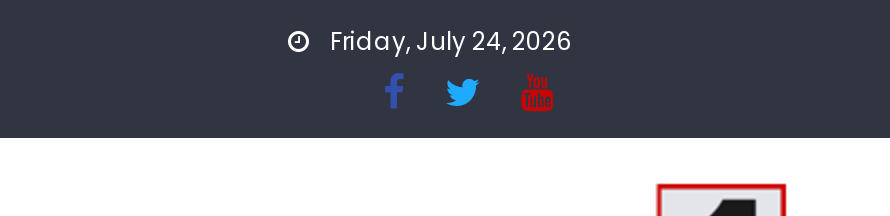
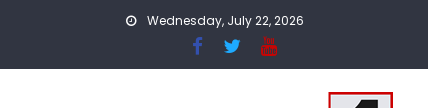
[324,24,572,58] Friday, July 24, 2026 -> [144,12,304,29] Wednesday, July 22, 2026

